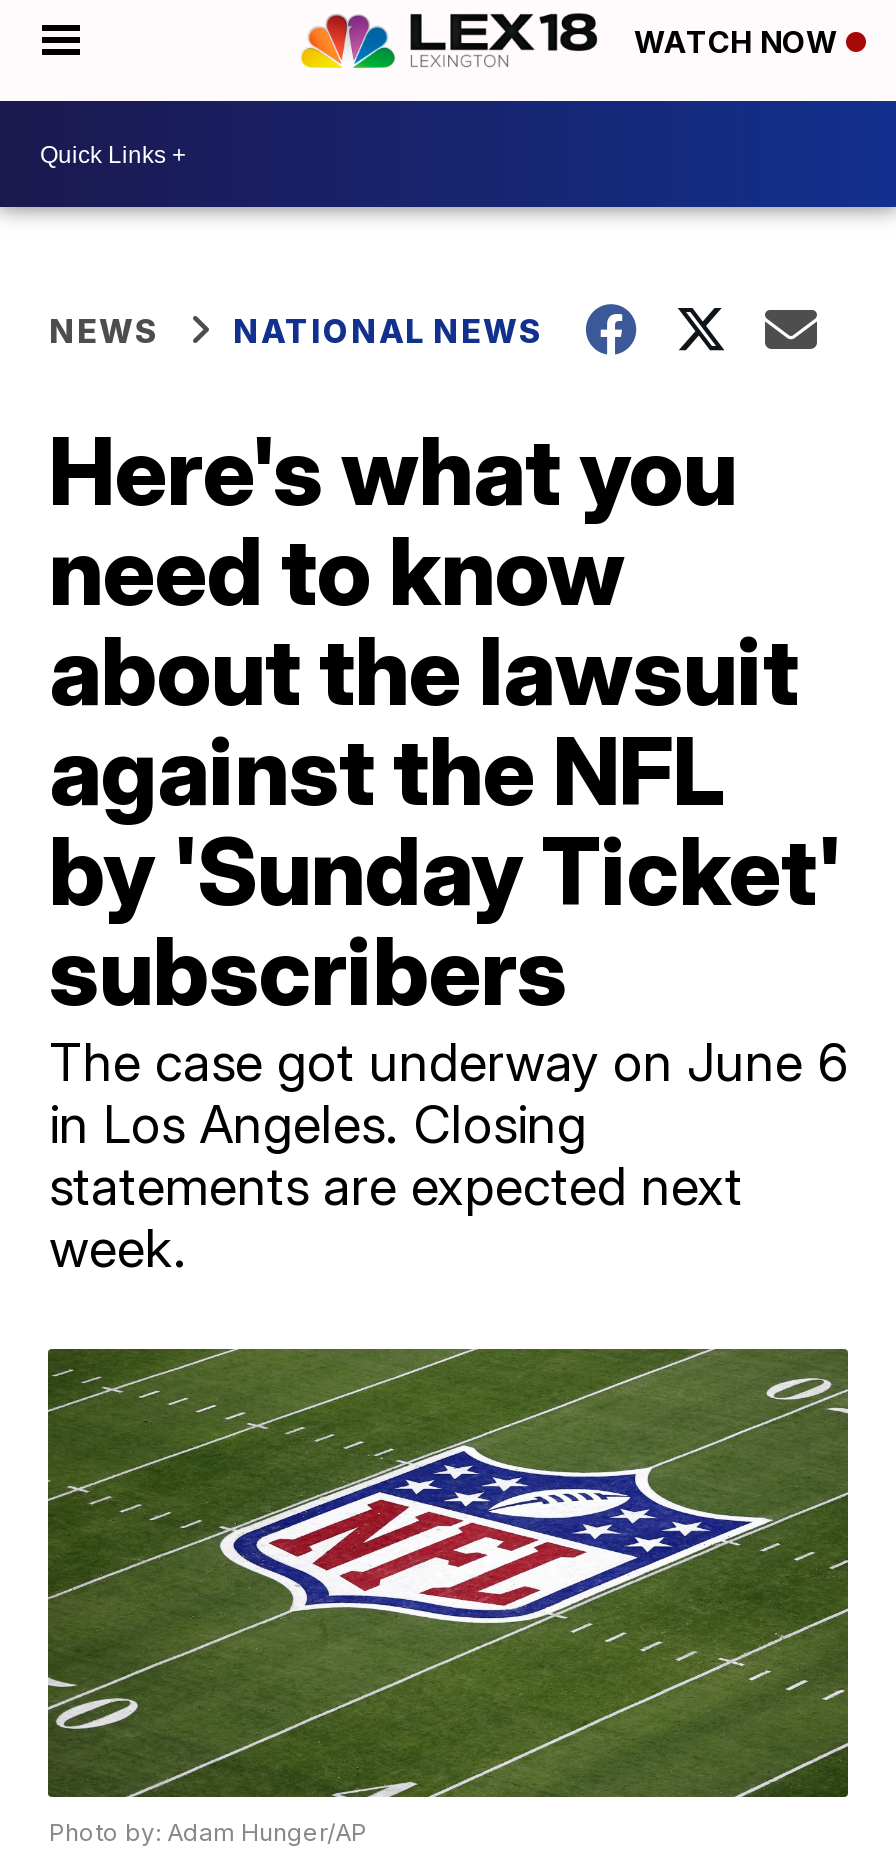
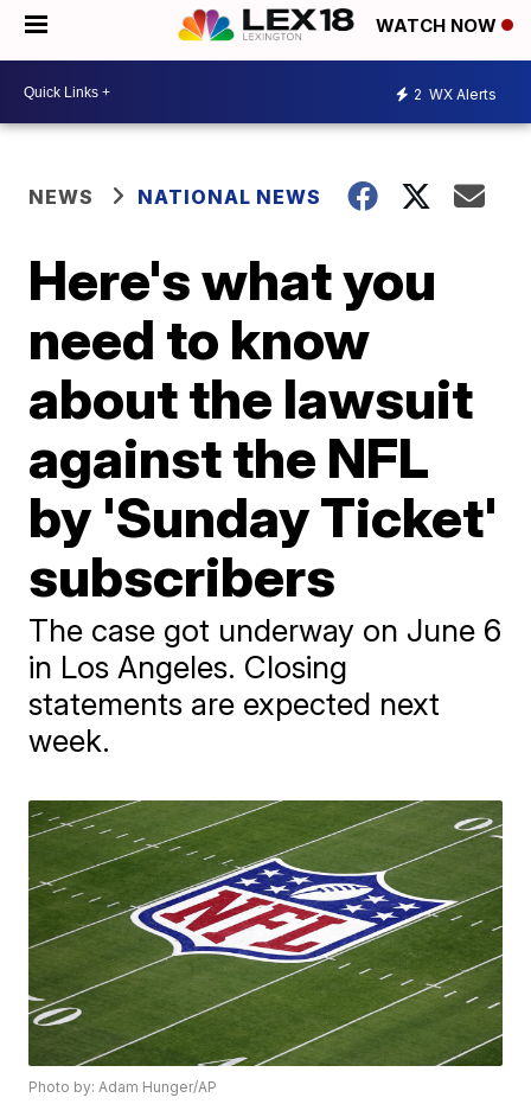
none -> [414,85,497,103] 2 WX Alerts

